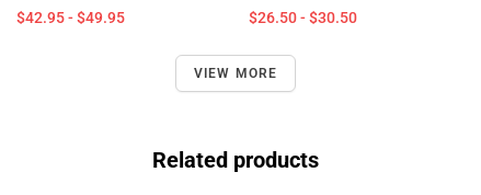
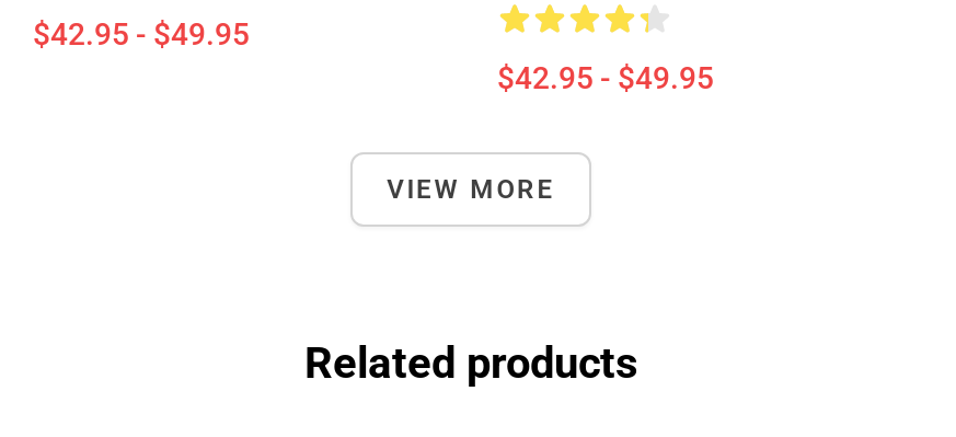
[249,9,357,26] $26.50 - $30.50 -> [497,60,714,95] $42.95 - $49.95

